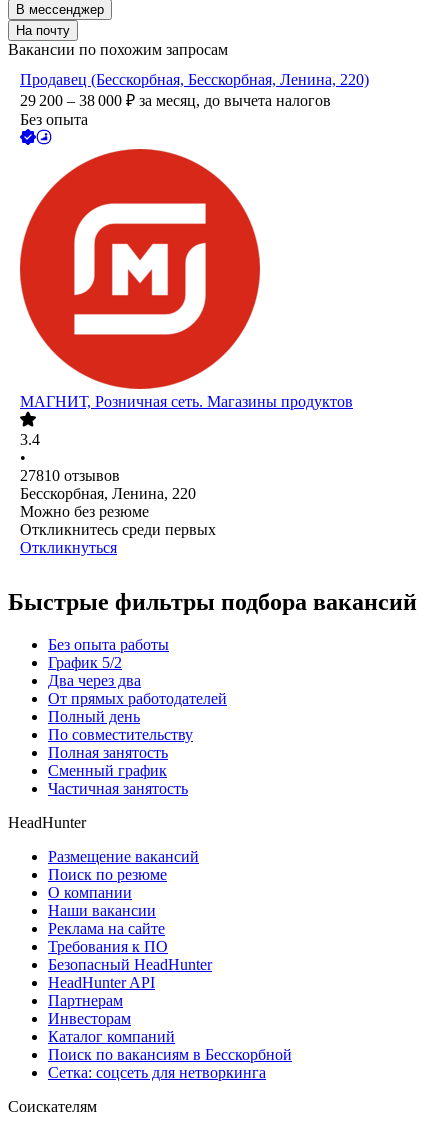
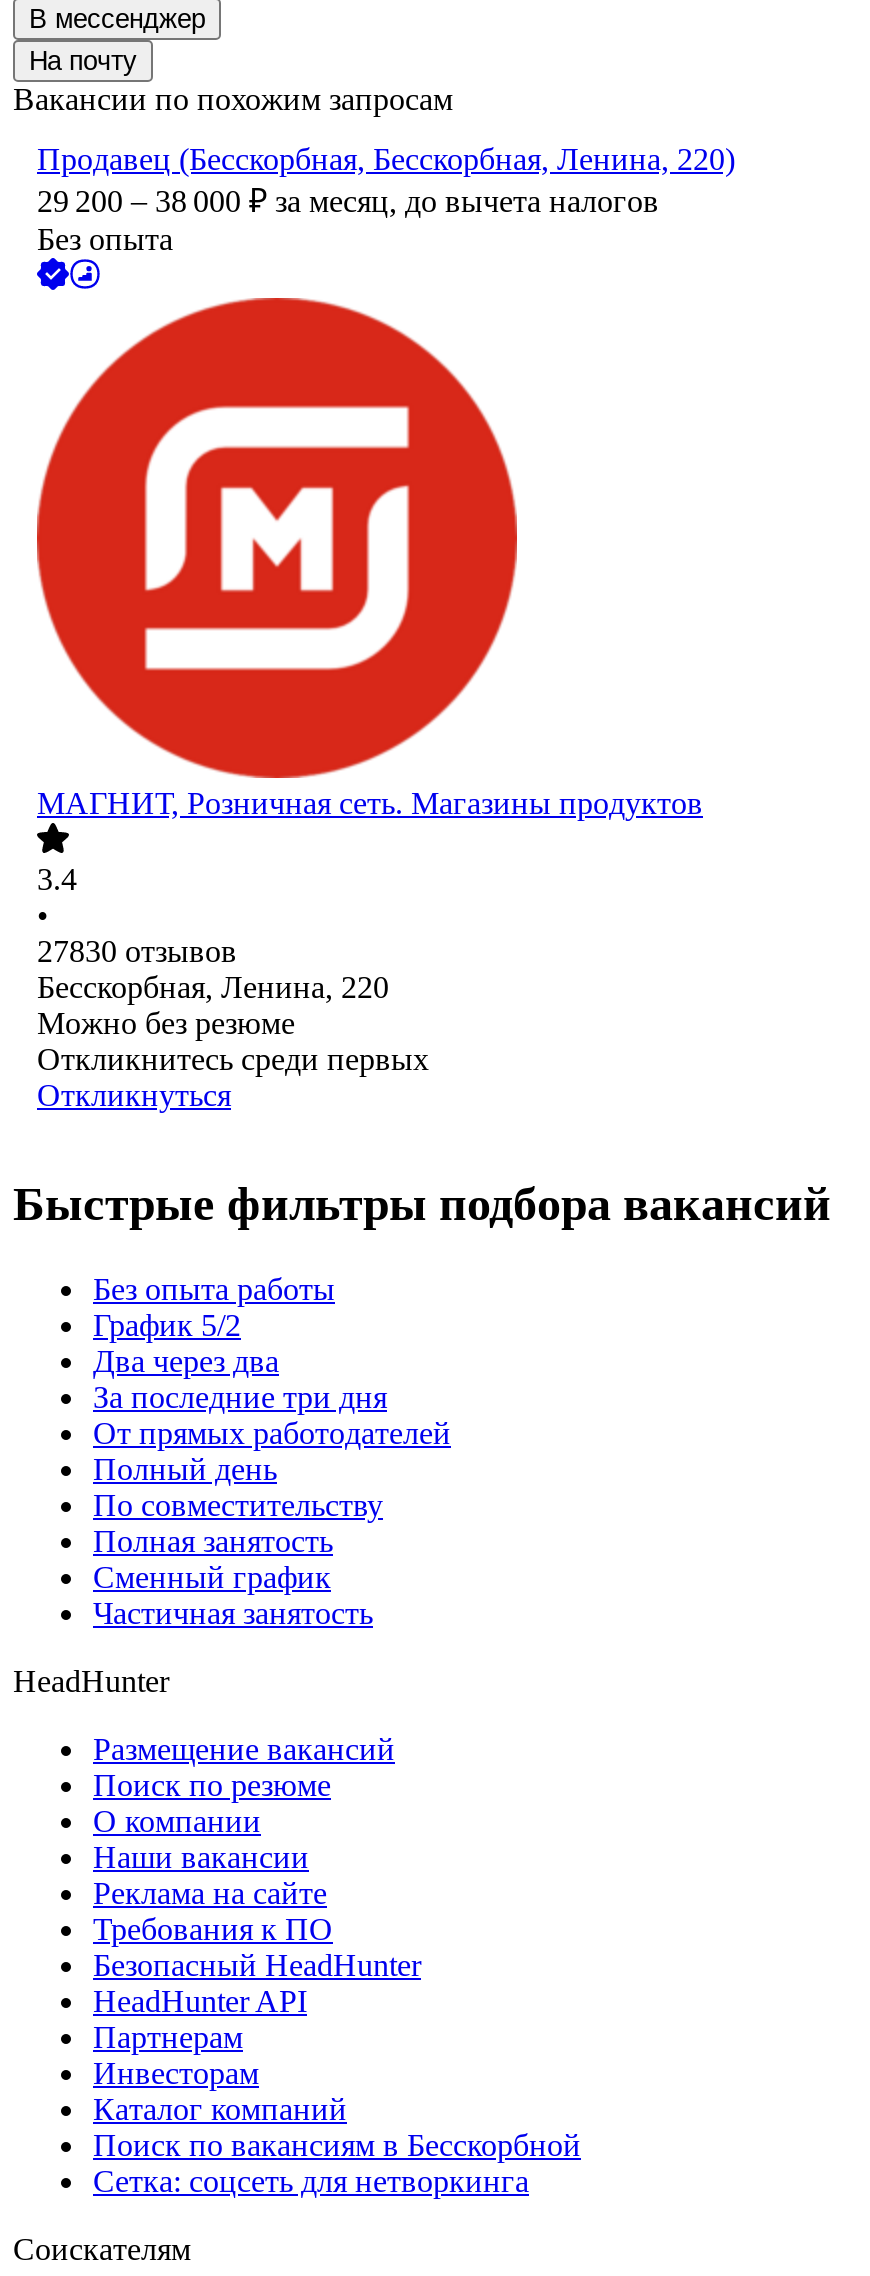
[20,467,120,484] 27810 отзывов -> [37,935,237,969] 27830 отзывов
none -> [93,1381,387,1415] За последние три дня

